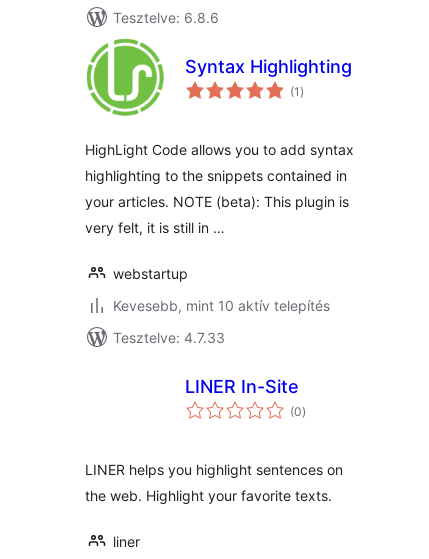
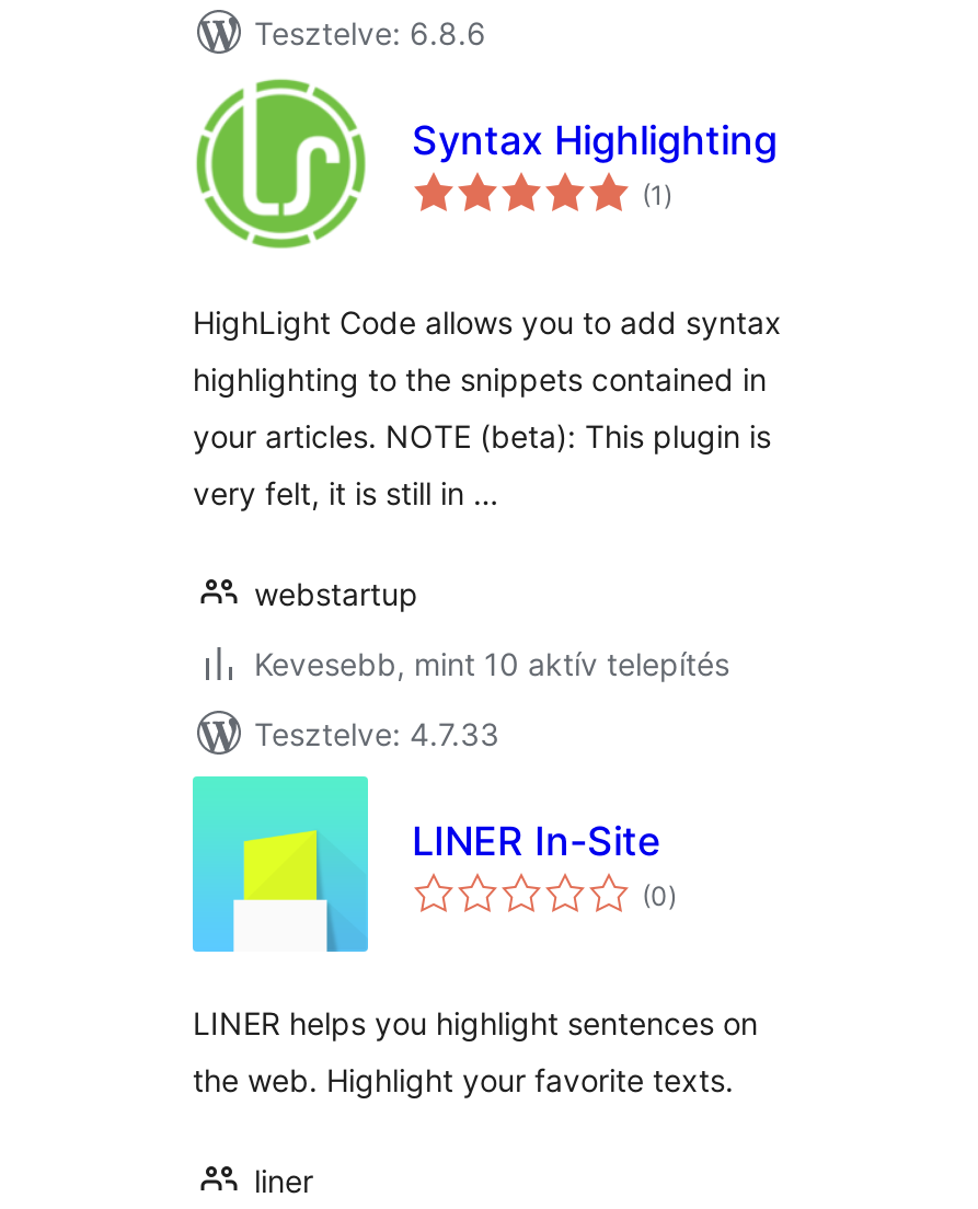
none -> [191,774,370,954] [image]

